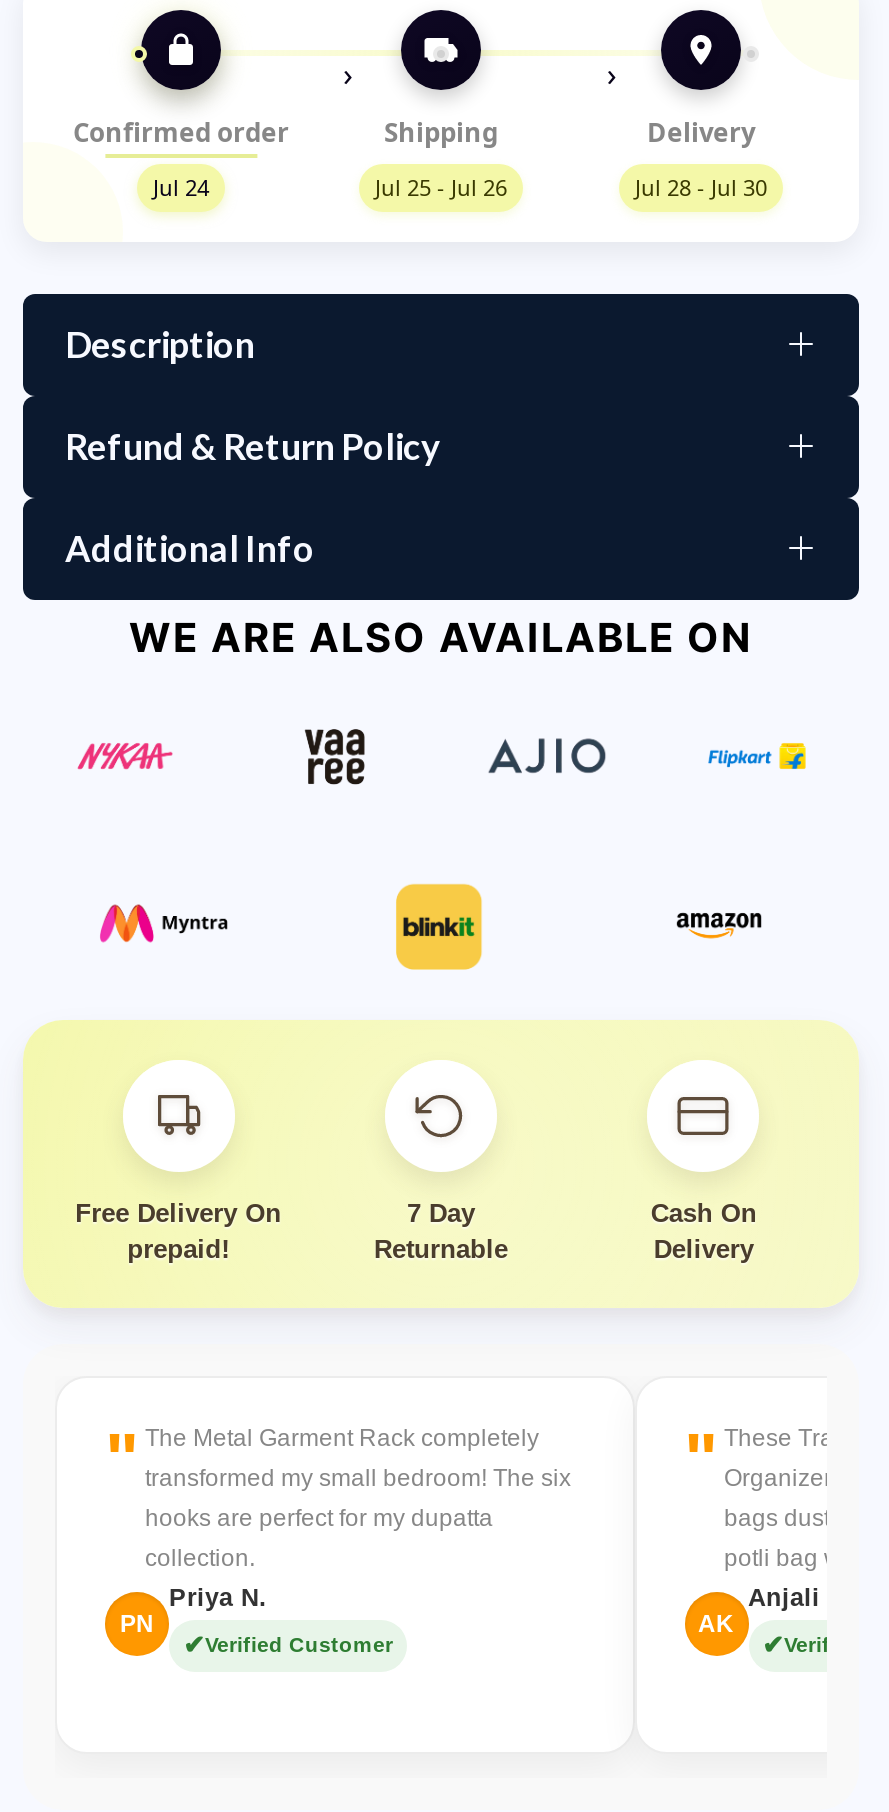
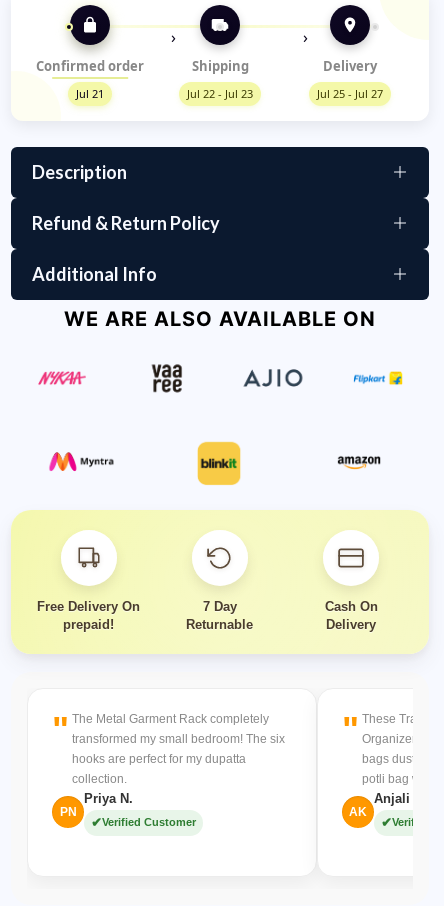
[153,171,209,201] Jul 24 -> [76,86,104,101] Jul 21
[375,171,507,201] Jul 25 - Jul 26 -> [187,86,253,101] Jul 22 - Jul 23
[635,171,767,201] Jul 28 - Jul 30 -> [317,86,383,101] Jul 25 - Jul 27

